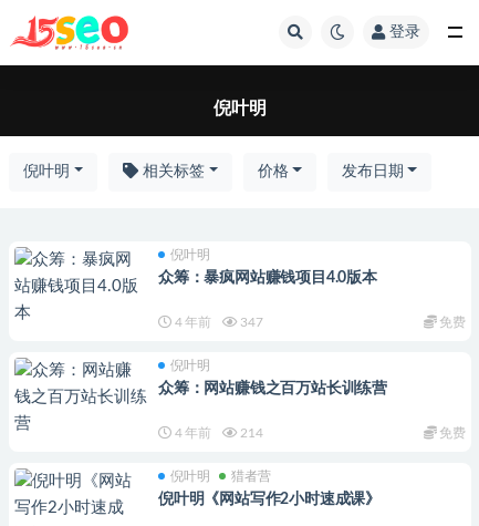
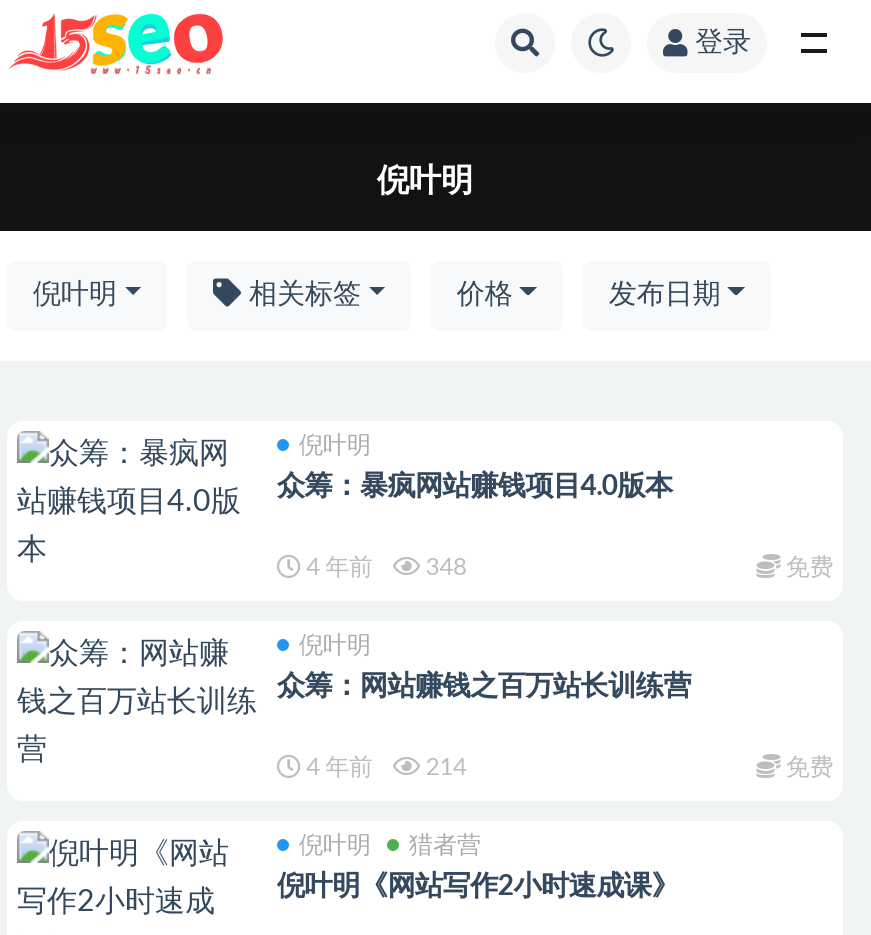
[171,316,263,329] 4 年前 347 -> [301,555,467,579] 4 年前 348

